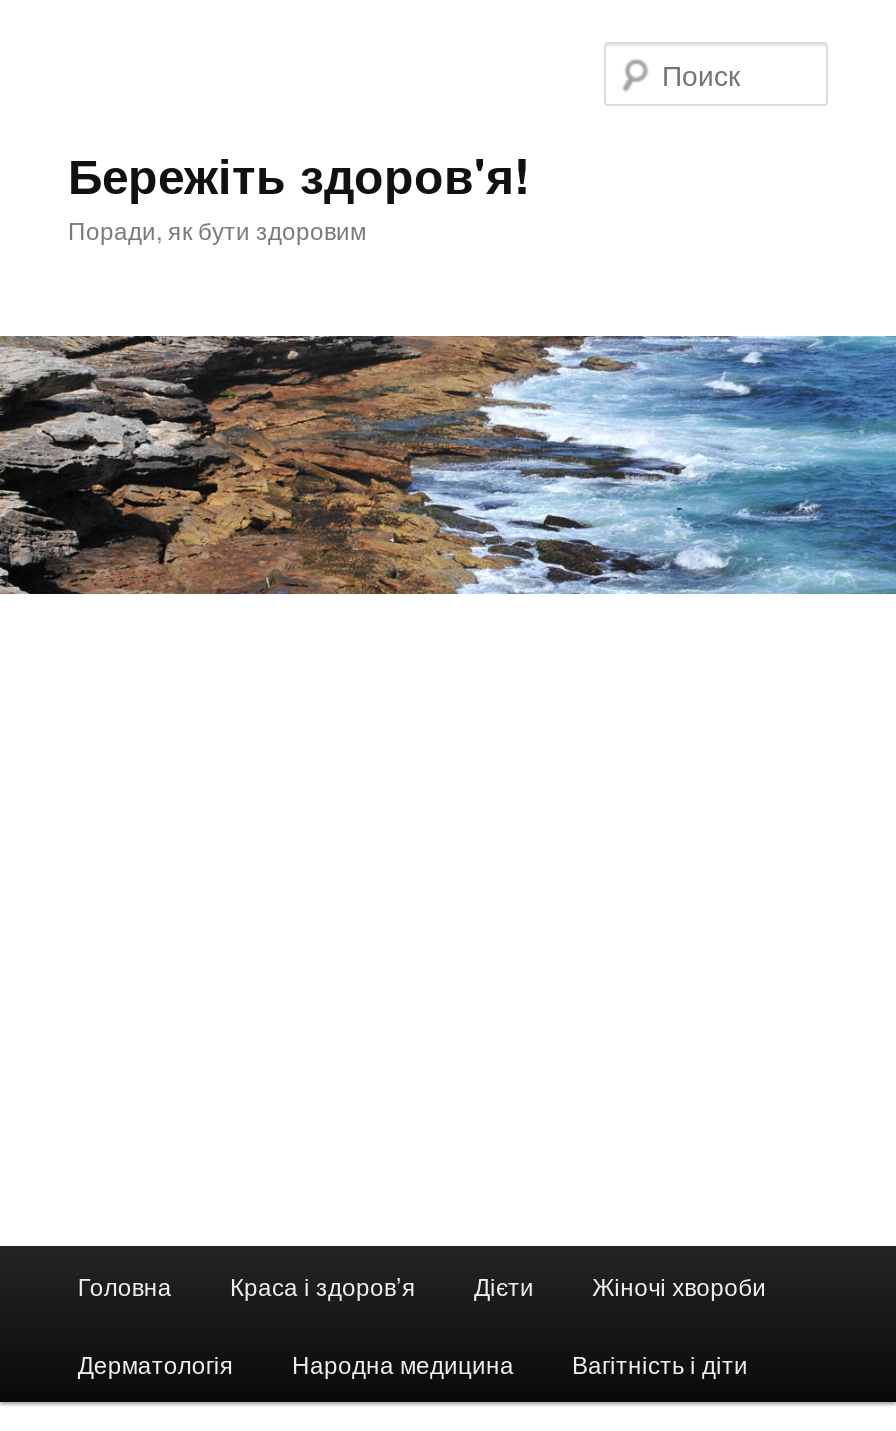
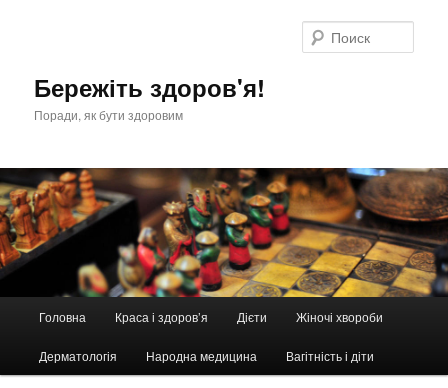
[6,334,890,596] [image] -> [3,167,445,298] [image]

